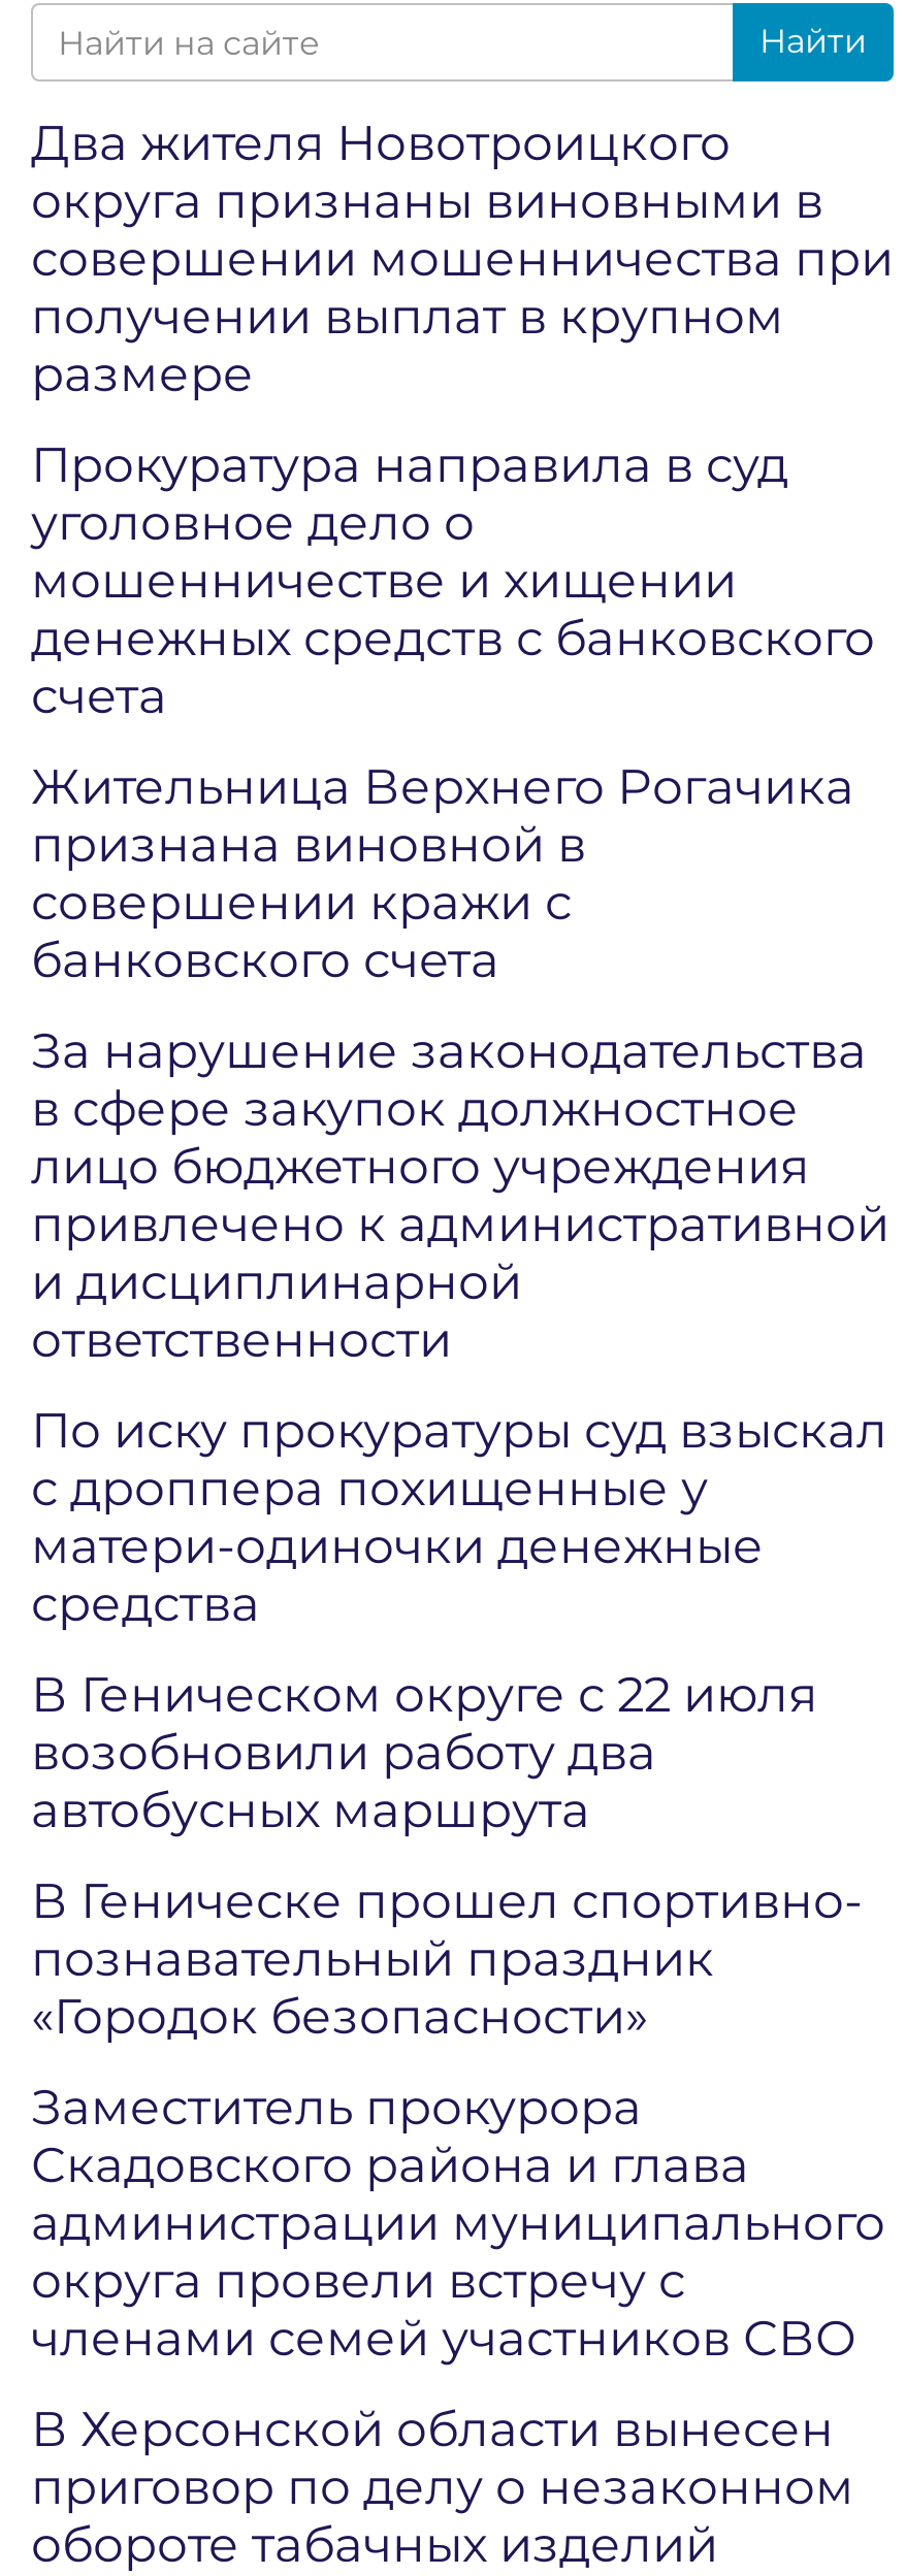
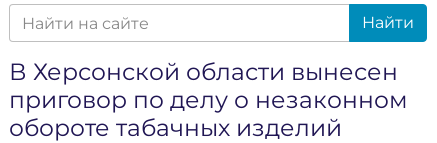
[31,112,894,2368] Два жителя Новотроицкого | округа признаны виновными в | совершении мошенничества при | получении выплат в крупном | размере | Прокуратура направила в суд | уголовное дело о | мошенничестве и хищении | денежных средств с банковского | счета | Жительница Верхнего Рогачика | признана виновной в | совершении кражи с | банковского счета | За нарушение законодательства | в сфере закупок должностное | лицо бюджетного учреждения | привлечено к административной | и дисциплинарной | ответственности | По иску прокуратуры суд взыскал | с дроппера похищенные у | матери-одиночки денежные | средства | В Геническом округе с 22 июля | возобновили работу два | автобусных маршрута | В Геническе прошел спортивно- | познавательный праздник | «Городок безопасности» | Заместитель прокурора | Скадовского района и глава | администрации муниципального | округа провели встречу с | членами семей участников СВО -> none

